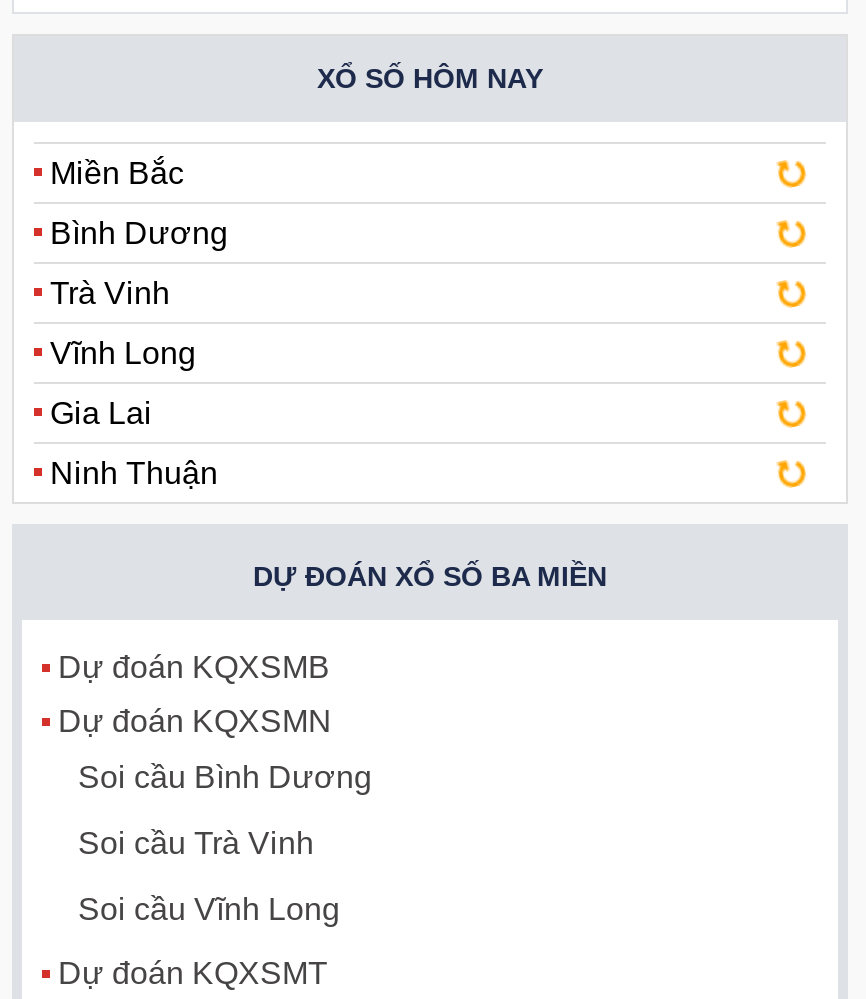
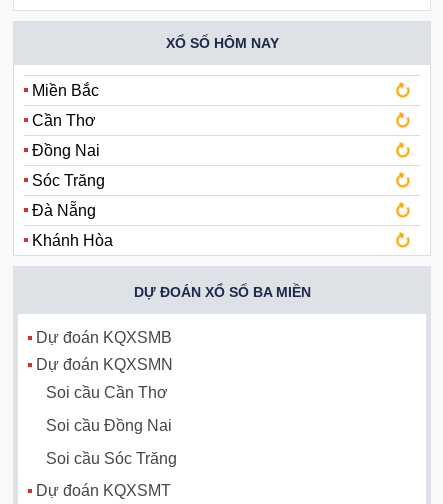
[50,215,228,249] Bình Dương -> [32,111,96,128] Cần Thơ
[50,275,170,309] Trà Vinh -> [32,141,100,158] Đồng Nai
[50,335,196,369] Vĩnh Long -> [32,171,105,188] Sóc Trăng
[50,395,152,429] Gia Lai -> [32,201,96,218] Đà Nẵng
[50,455,218,489] Ninh Thuận -> [32,231,113,248] Khánh Hòa
[78,759,372,793] Soi cầu Bình Dương -> [46,383,168,400] Soi cầu Cần Thơ
[78,825,314,859] Soi cầu Trà Vinh -> [46,416,172,433] Soi cầu Đồng Nai
[78,891,340,925] Soi cầu Vĩnh Long -> [46,449,177,466] Soi cầu Sóc Trăng

